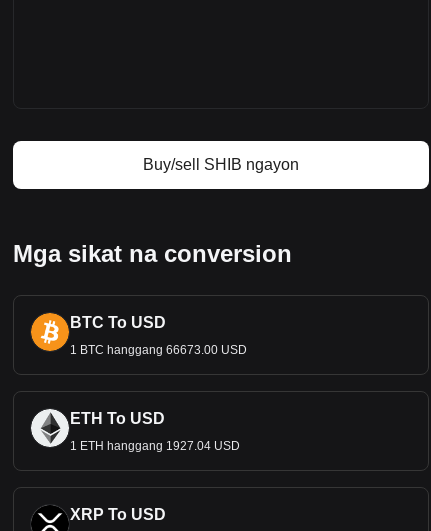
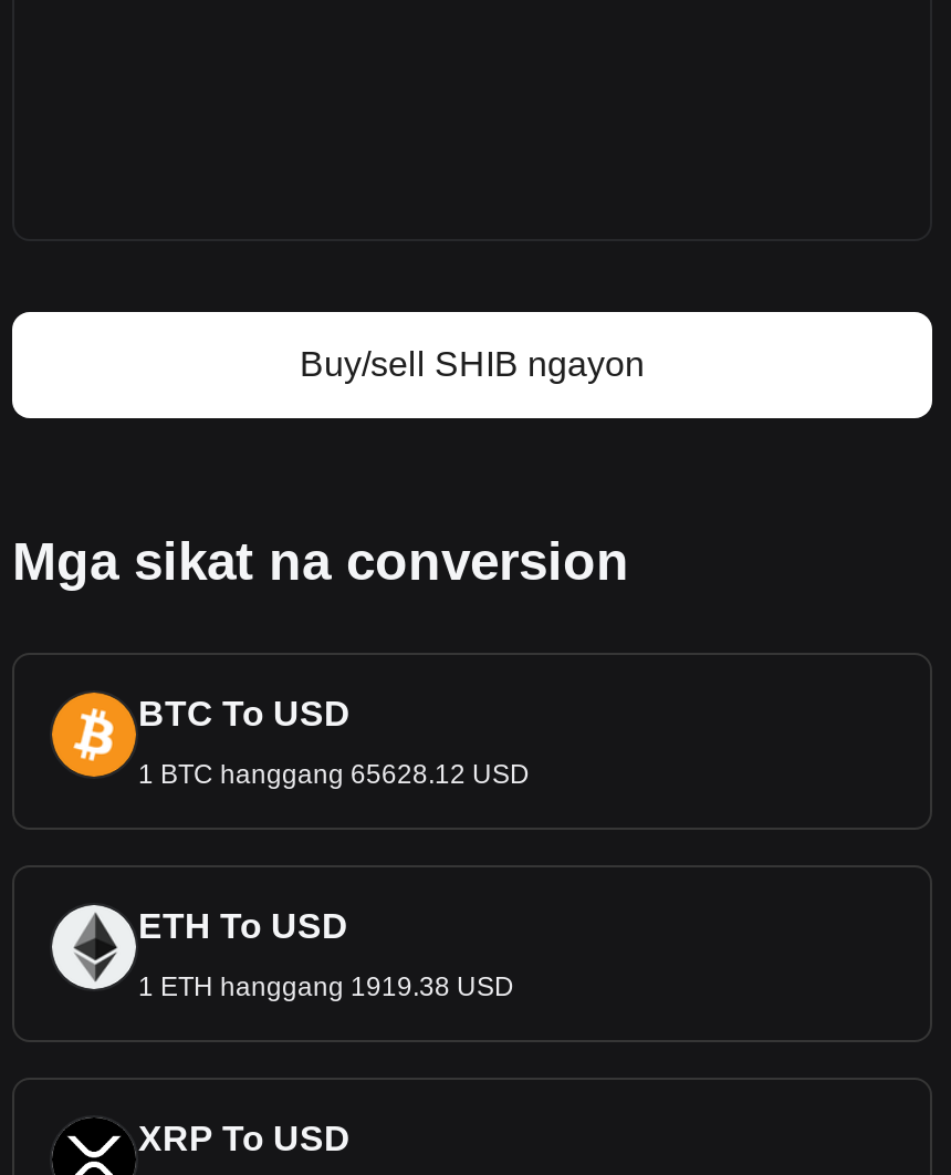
[70,343,247,357] 1 BTC hanggang 66673.00 USD -> [138,759,530,790] 1 BTC hanggang 65628.12 USD
[70,439,240,453] 1 ETH hanggang 1927.04 USD -> [138,971,514,1002] 1 ETH hanggang 1919.38 USD

